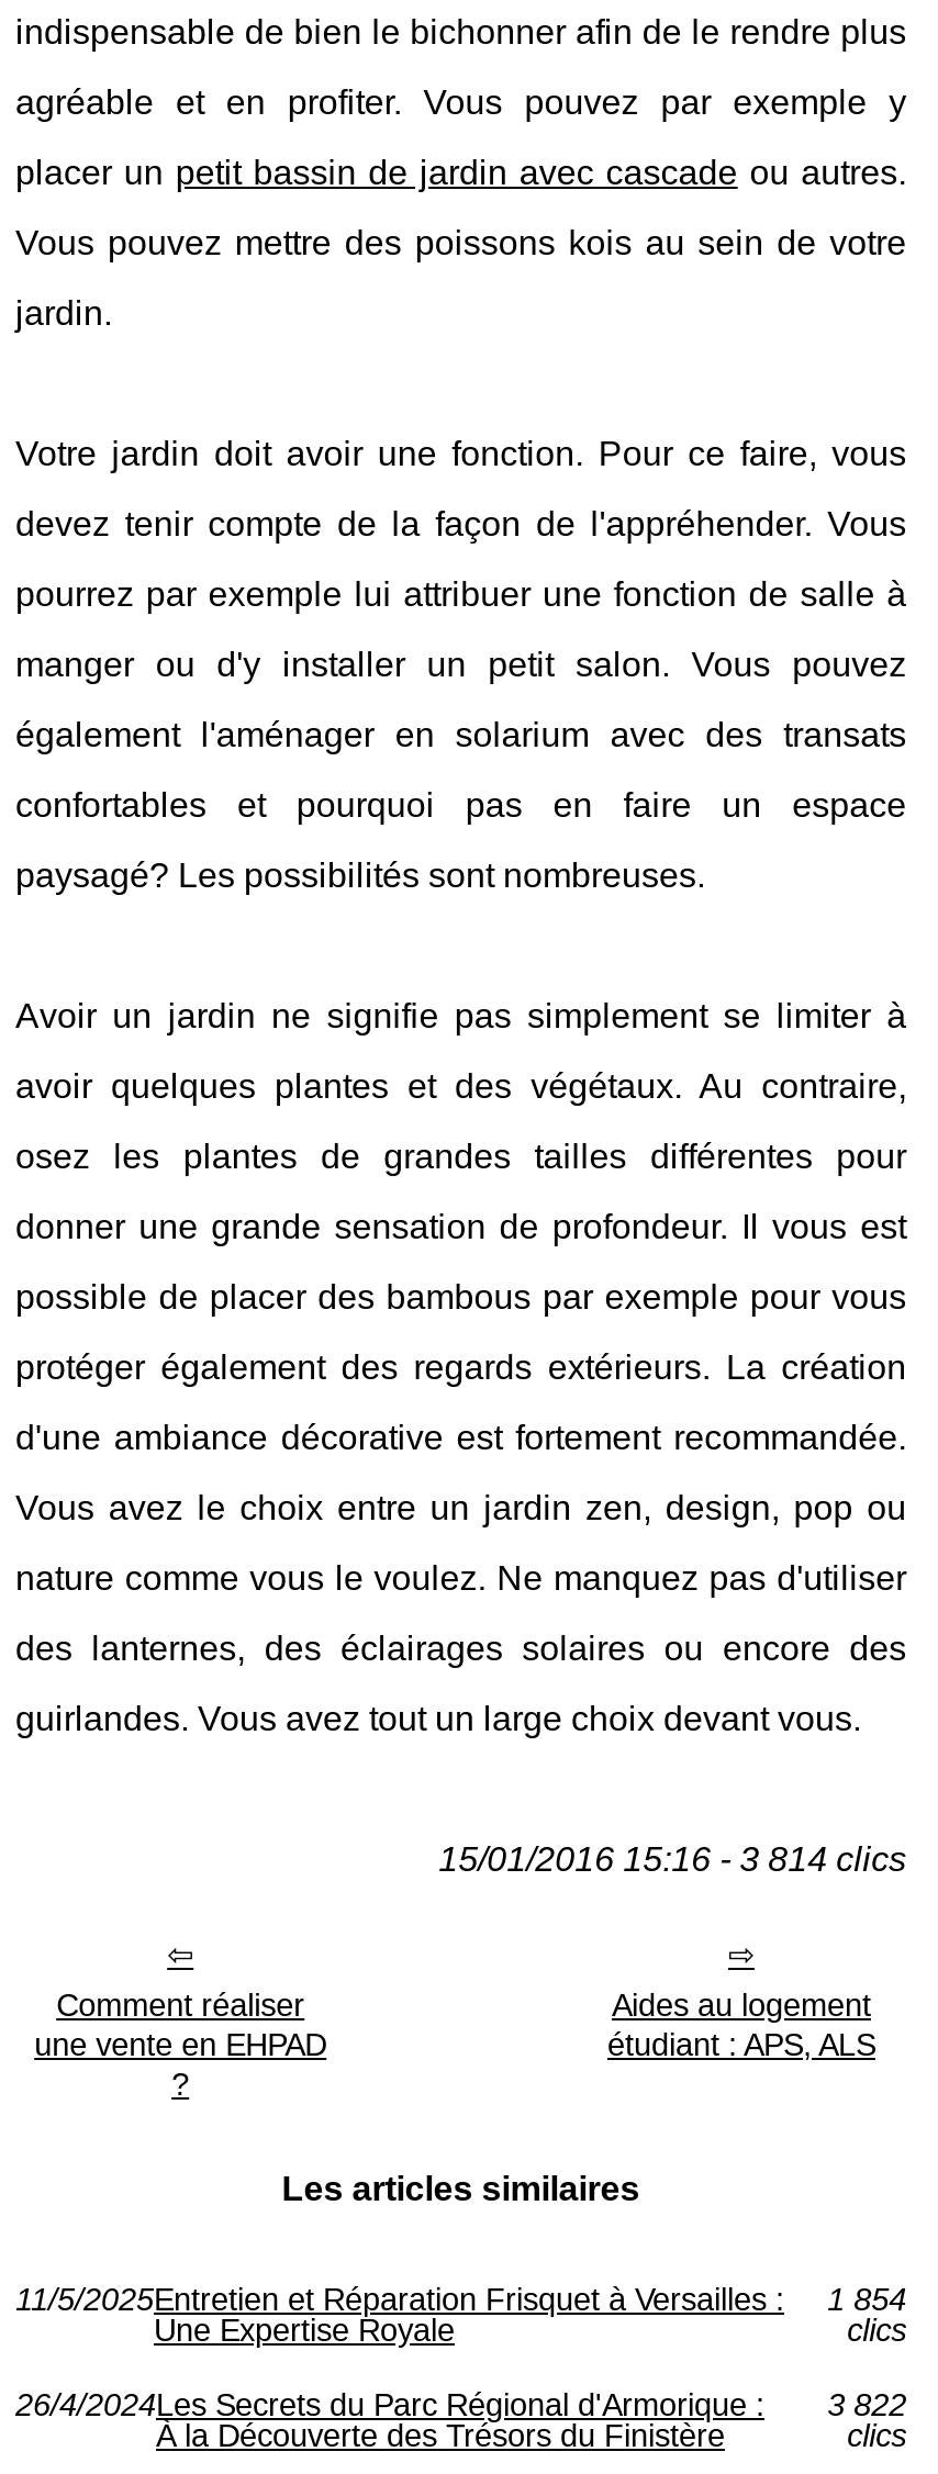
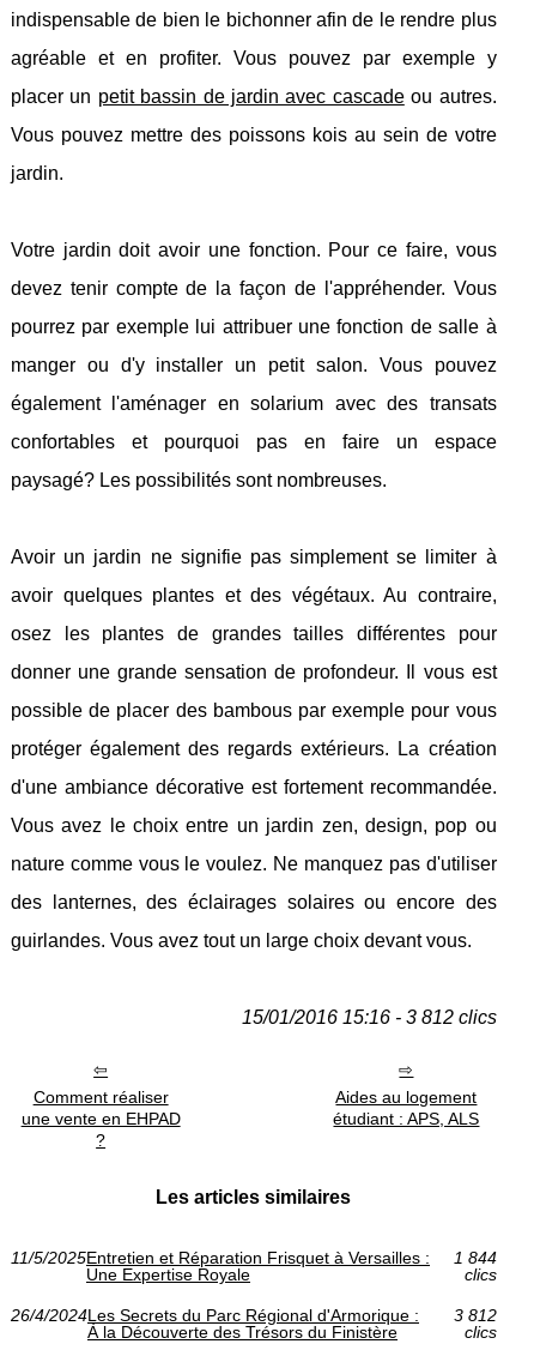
[438,1840,906,1878] 15/01/2016 15:16 - 3 814 clics -> [241,1007,496,1027] 15/01/2016 15:16 - 3 812 clics
[15,2282,906,2317] 11/5/2025Entretien et Réparation Frisquet à Versailles : 1 854 -> [11,1248,496,1267] 11/5/2025Entretien et Réparation Frisquet à Versailles : 1 844
[15,2387,906,2422] 26/4/2024Les Secrets du Parc Régional d'Armorique : 3 822 -> [11,1306,496,1325] 26/4/2024Les Secrets du Parc Régional d'Armorique : 3 812

